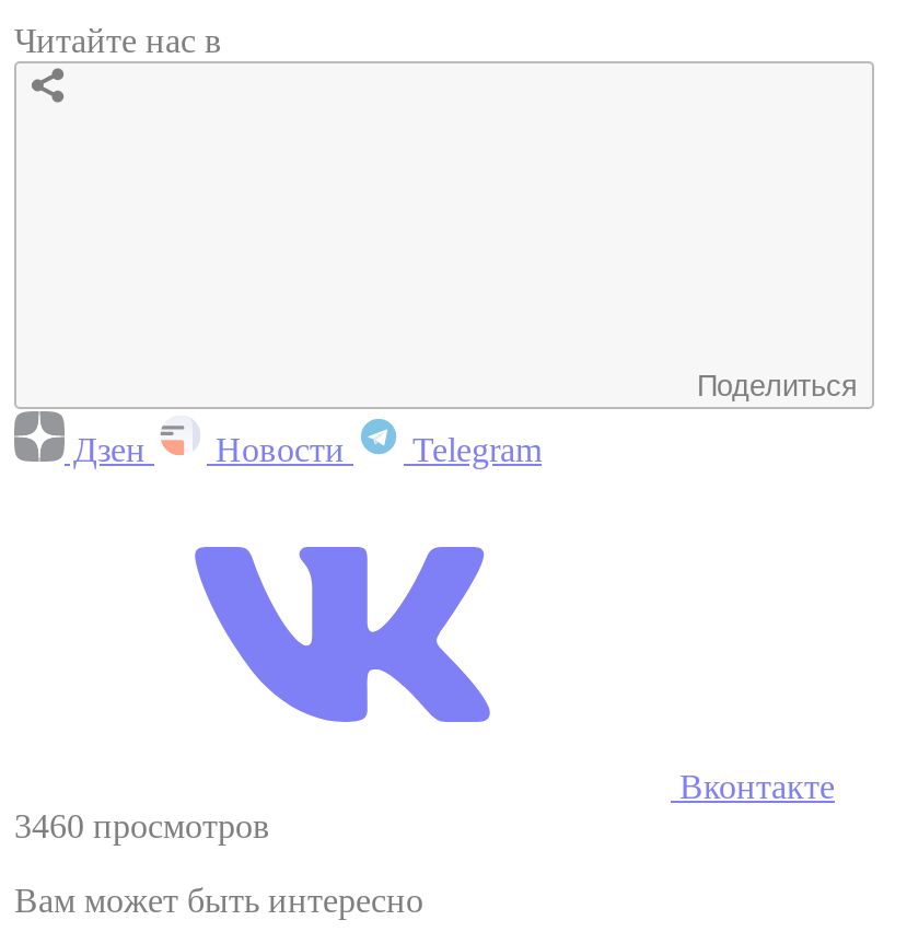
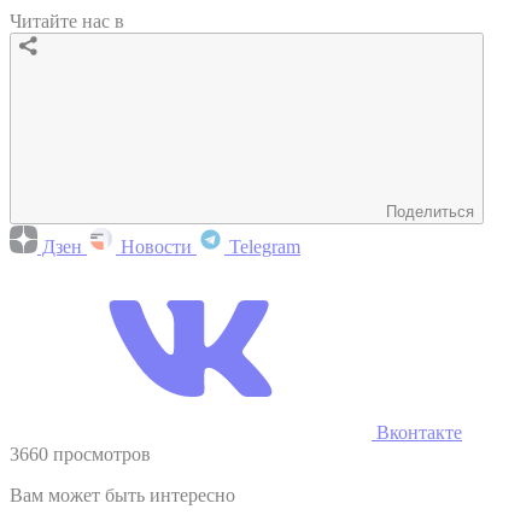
[14,806,270,844] 3460 просмотров -> [10,443,151,464] 3660 просмотров

